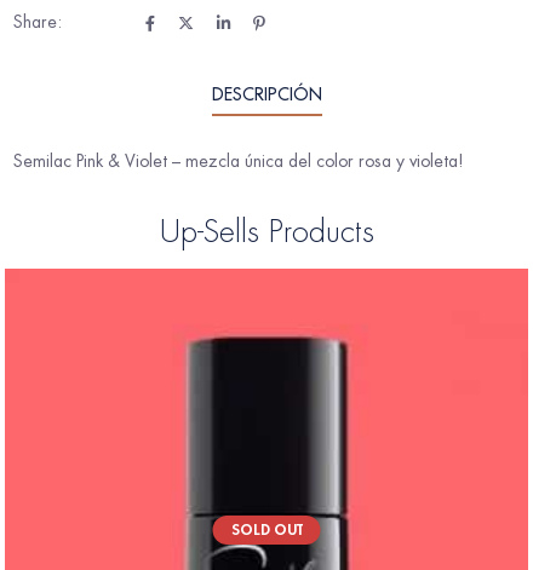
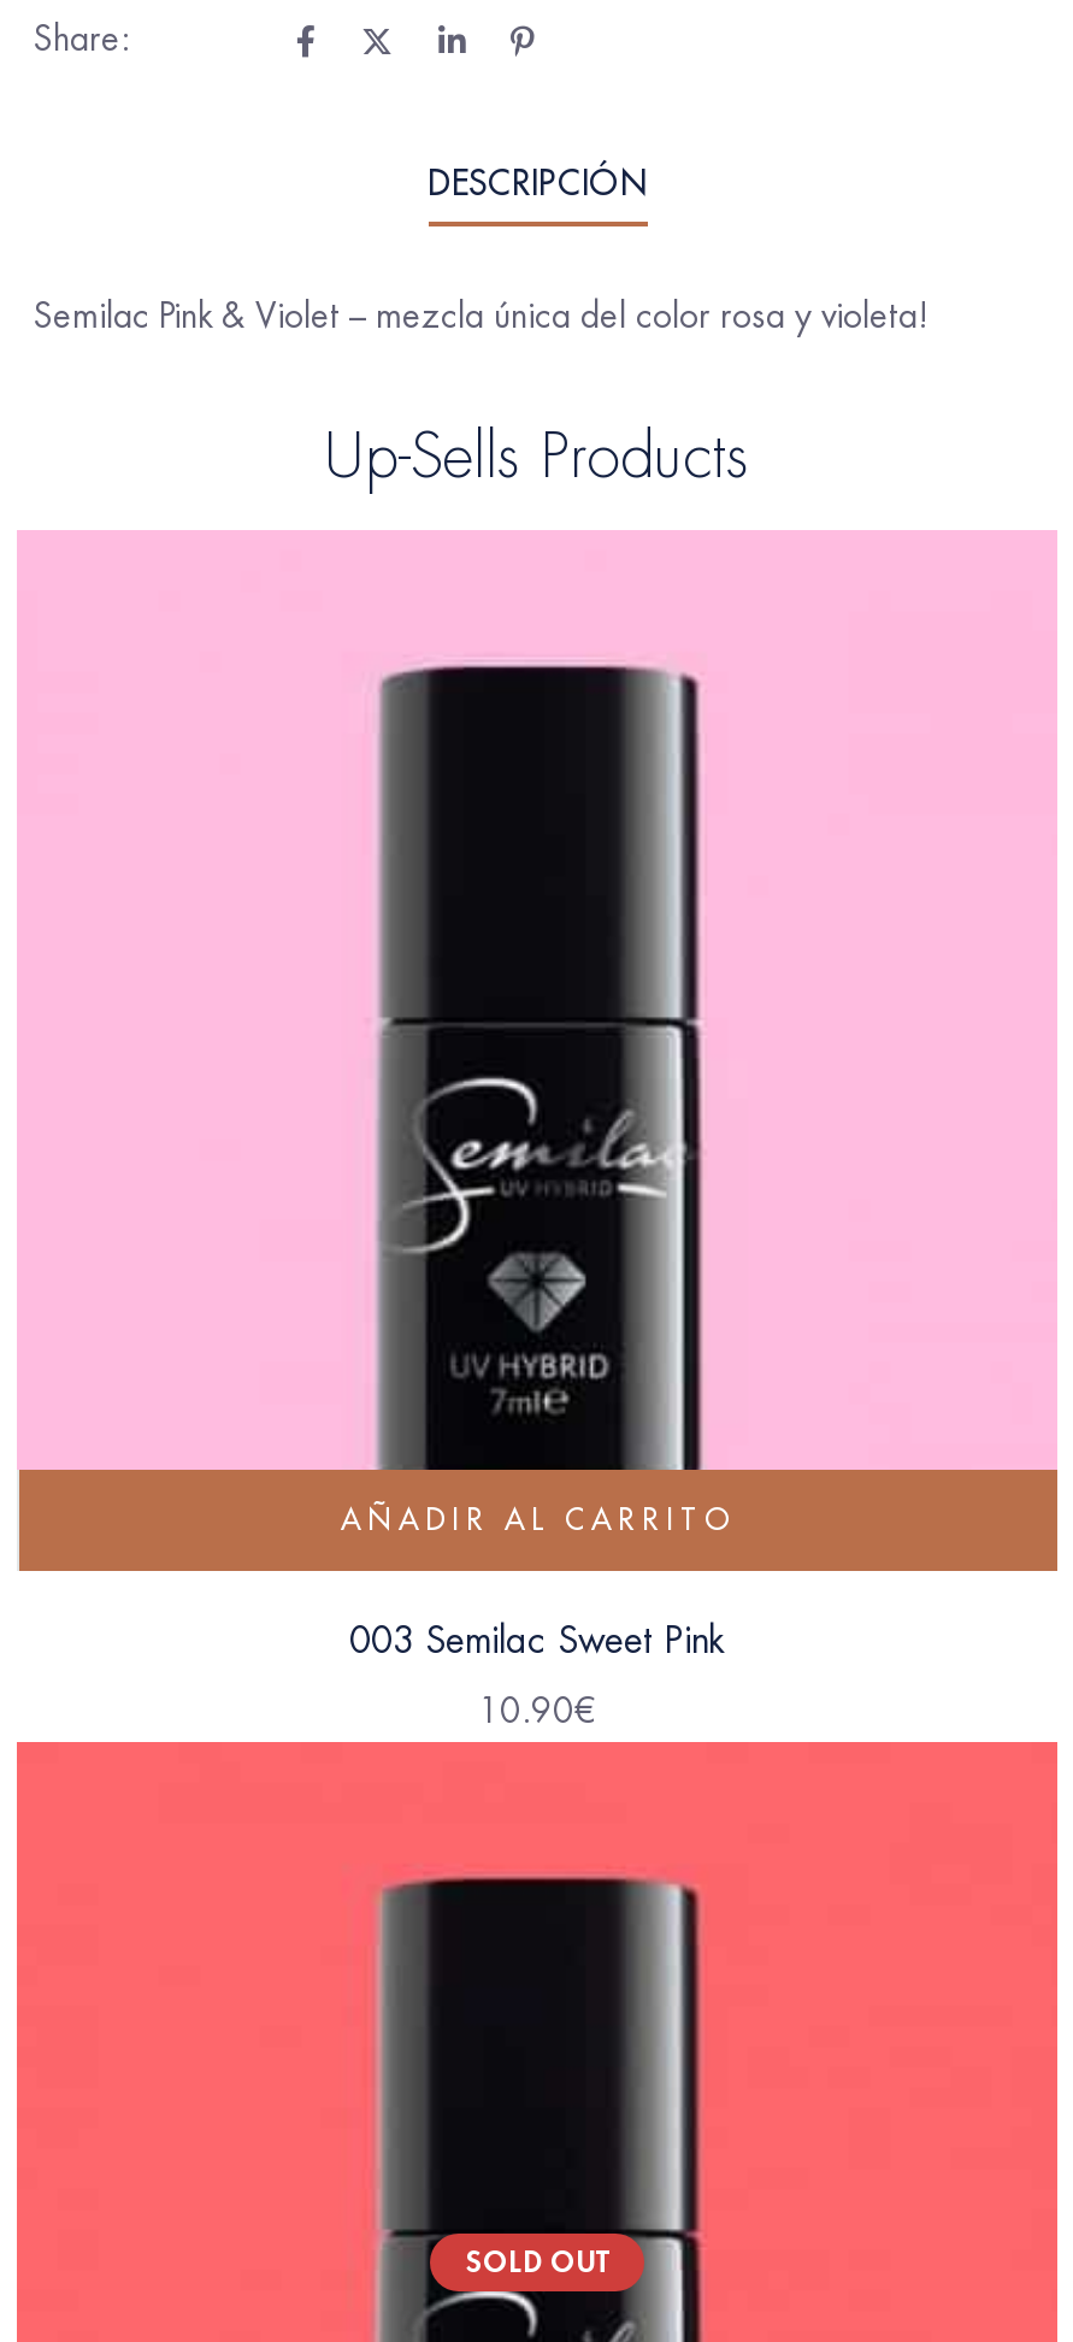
none -> [17,532,1057,1732] [image] | AÑADIR AL CARRITO | 003 Semilac Sweet Pink | 10.90€

